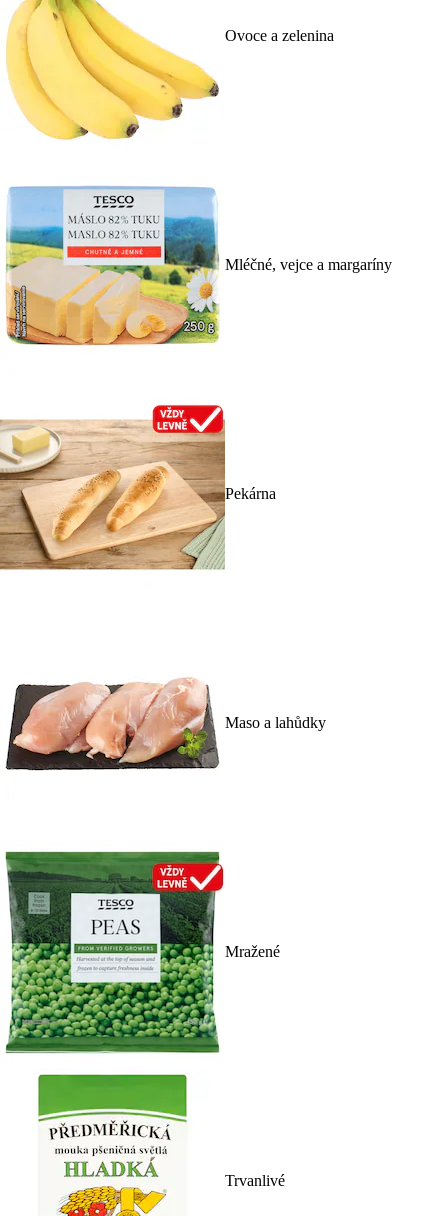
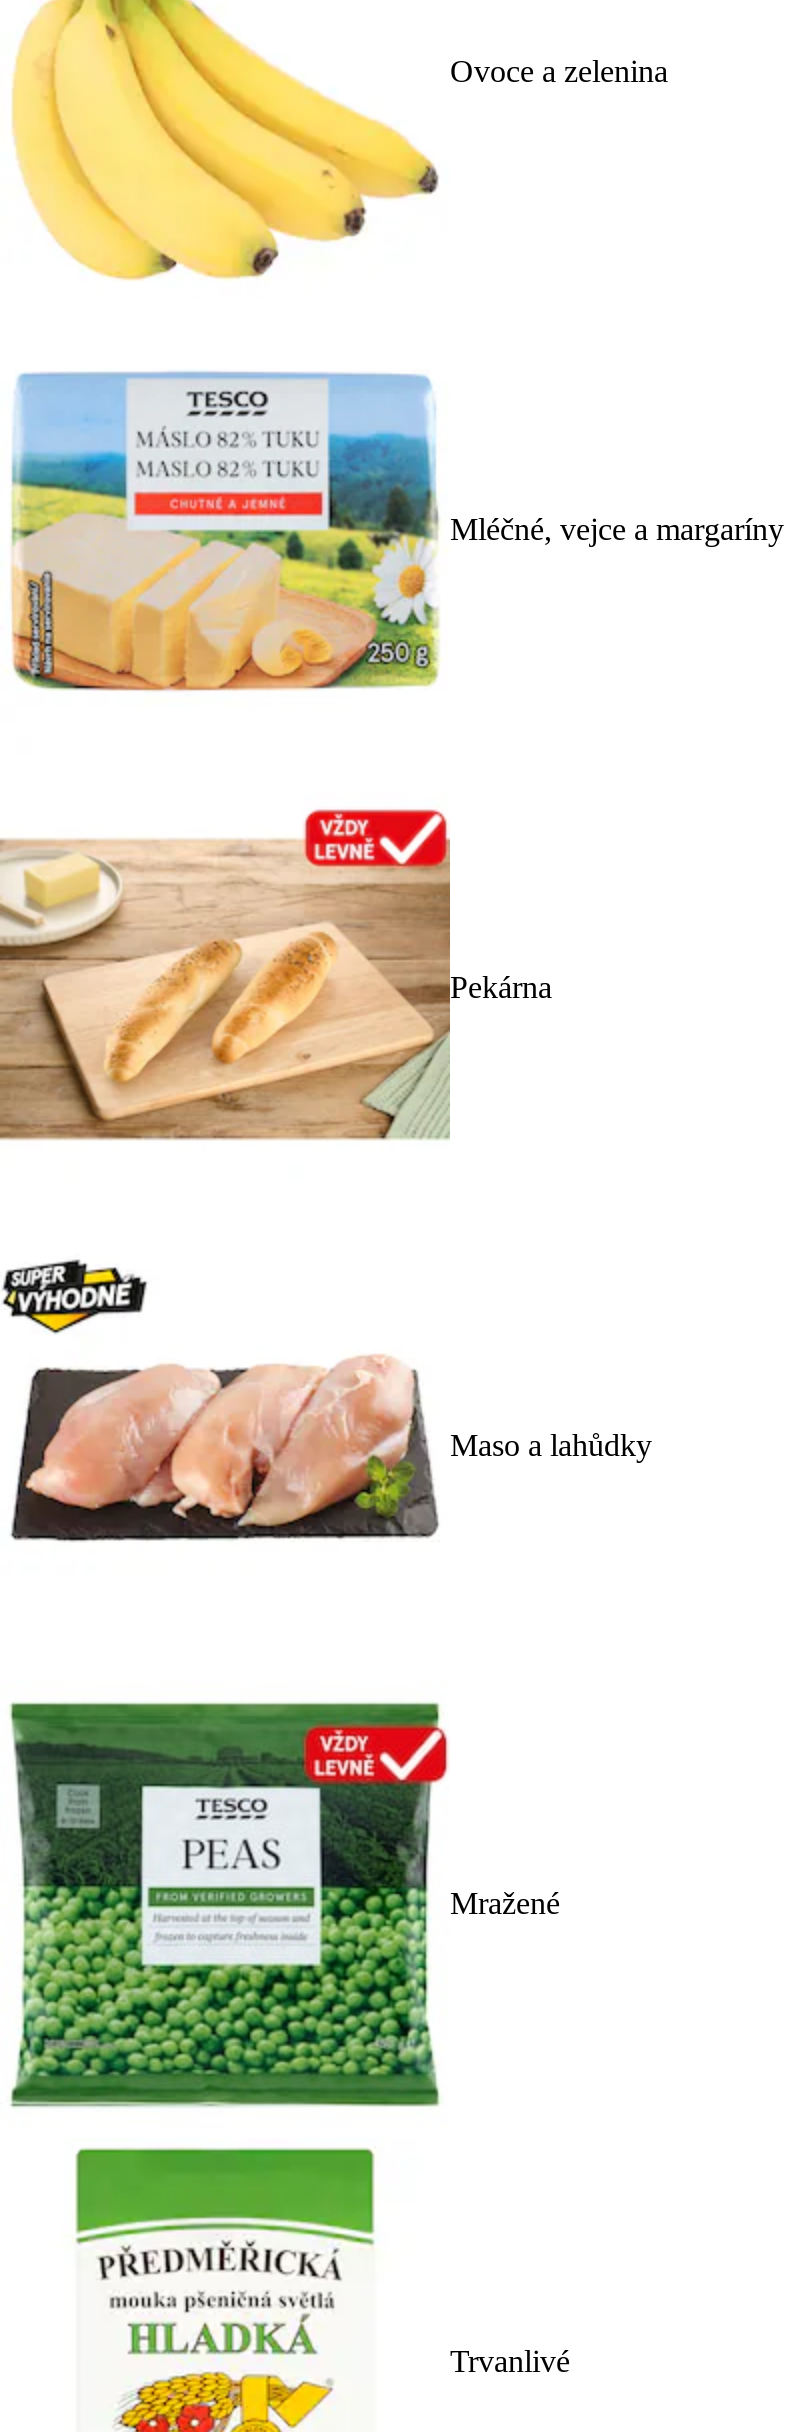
none -> [6,1258,148,1334] [image]

